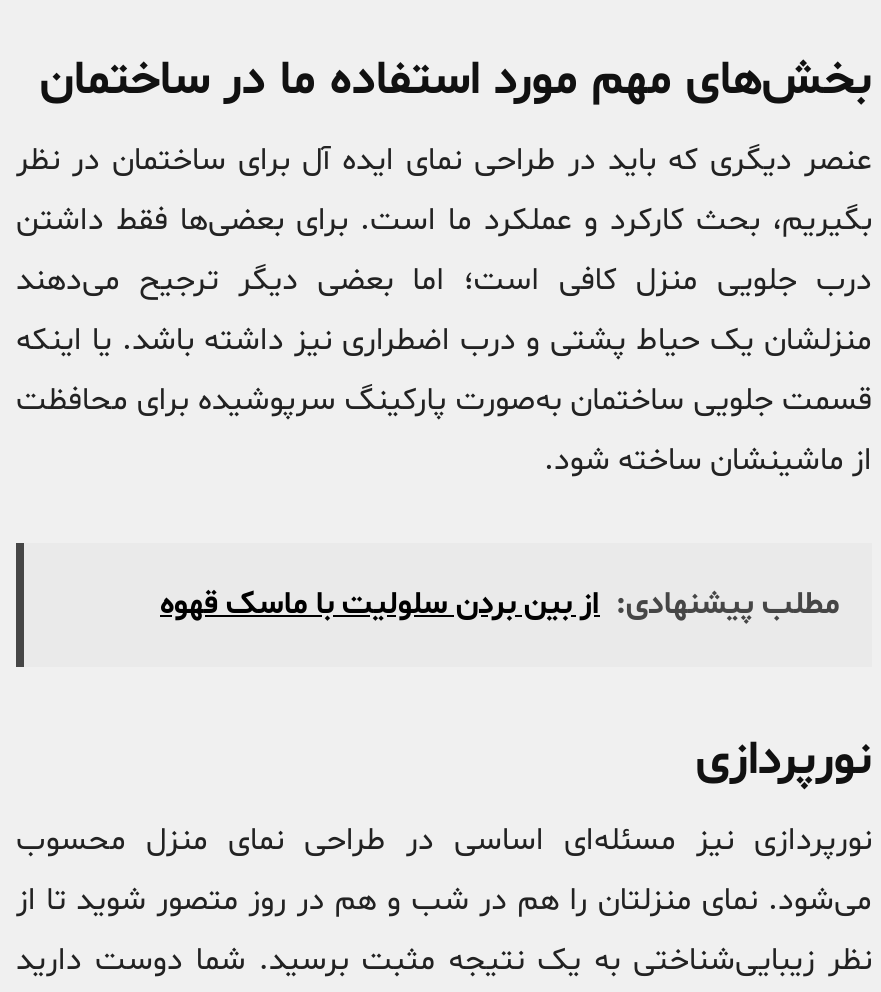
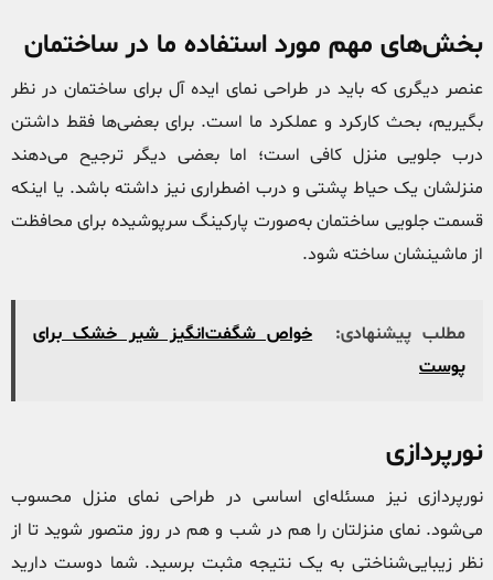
[160,583,840,627] مطلب پیشنهادی: از بین بردن سلولیت با ماسک قهوه -> [33,322,465,379] مطلب پیشنهادی: | خواص شگفت‌انگیز شیر خشک برای | پوست

